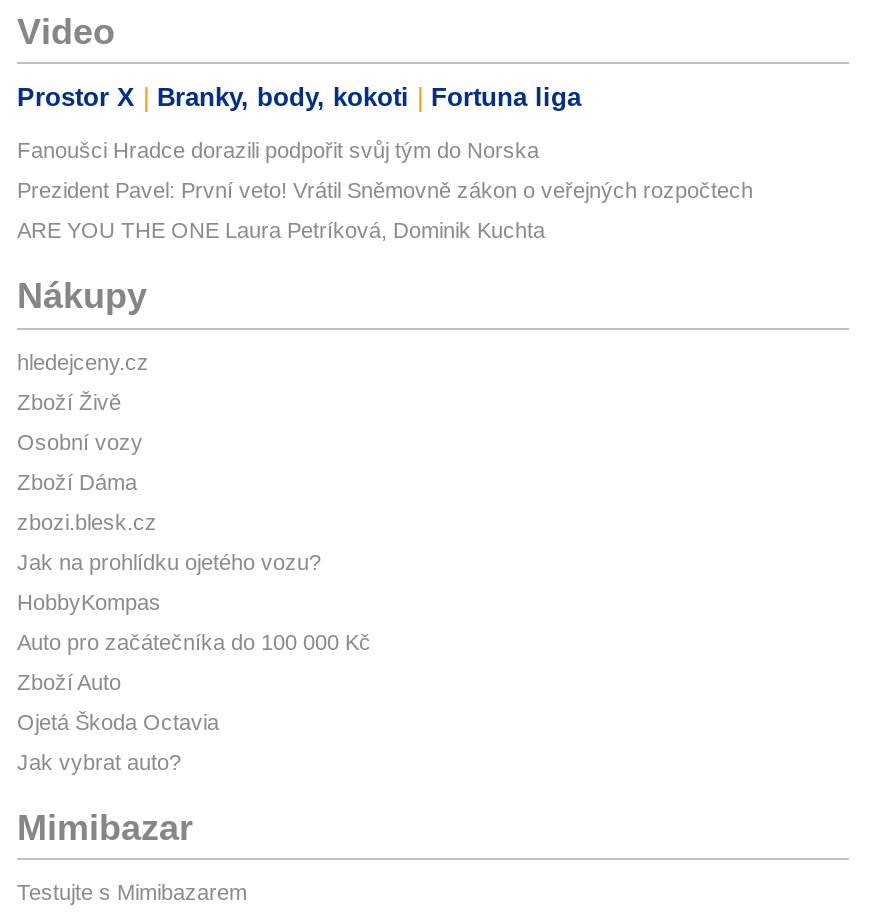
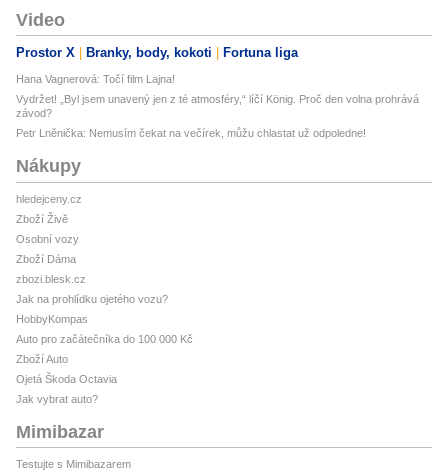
[17,138,539,162] Fanoušci Hradce dorazili podpořit svůj tým do Norska -> [16,73,175,85] Hana Vagnerová: Točí film Lajna!
[17,178,753,202] Prezident Pavel: První veto! Vrátil Sněmovně zákon o veřejných rozpočtech -> [16,93,419,119] Vydržet! „Byl jsem unavený jen z té atmosféry,“ líčí König. Proč den volna prohrává | závod?
[17,218,545,242] ARE YOU THE ONE Laura Petríková, Dominik Kuchta -> [16,127,366,139] Petr Lněnička: Nemusím čekat na večírek, můžu chlastat už odpoledne!

